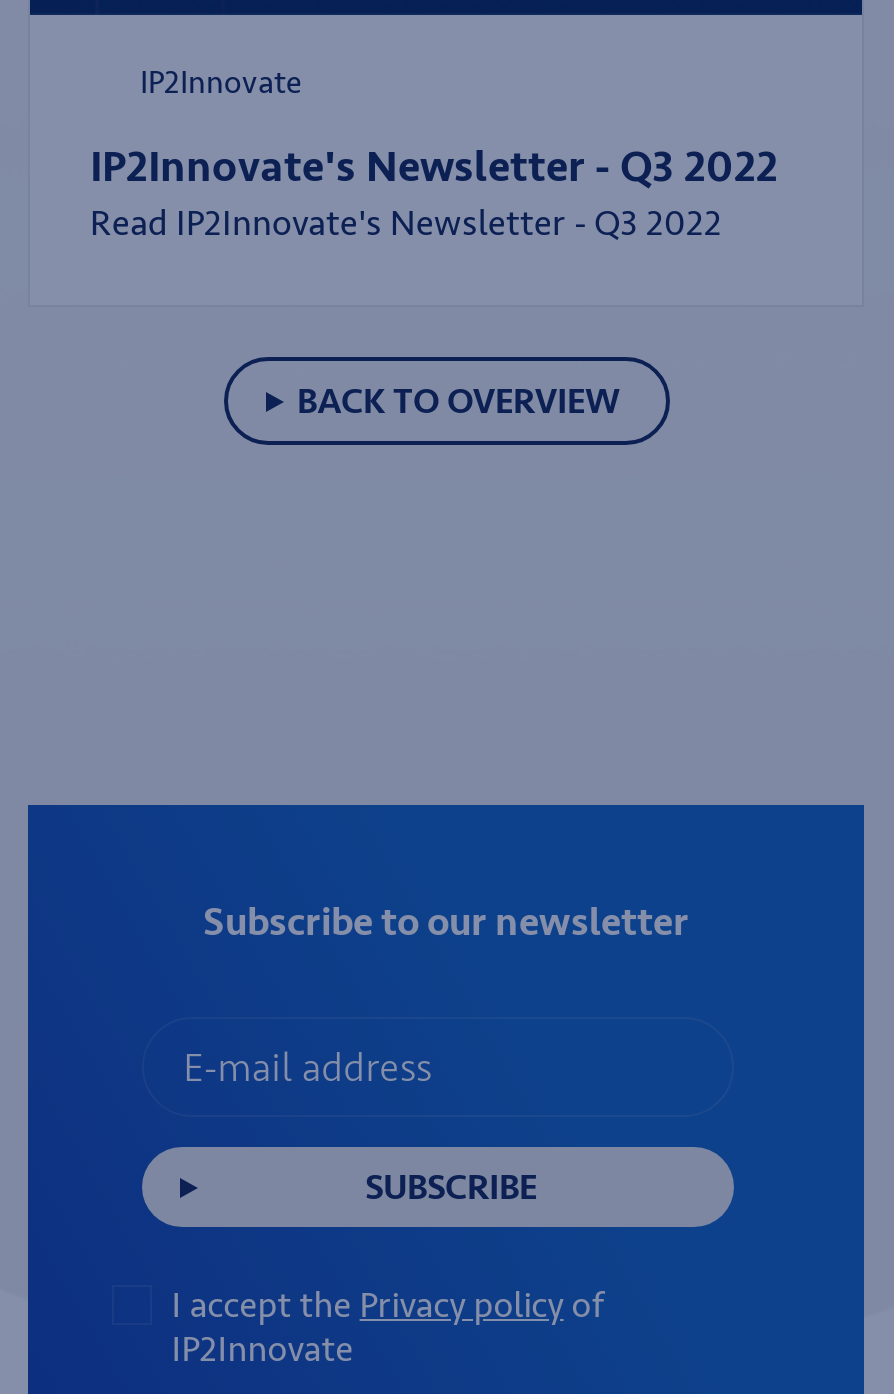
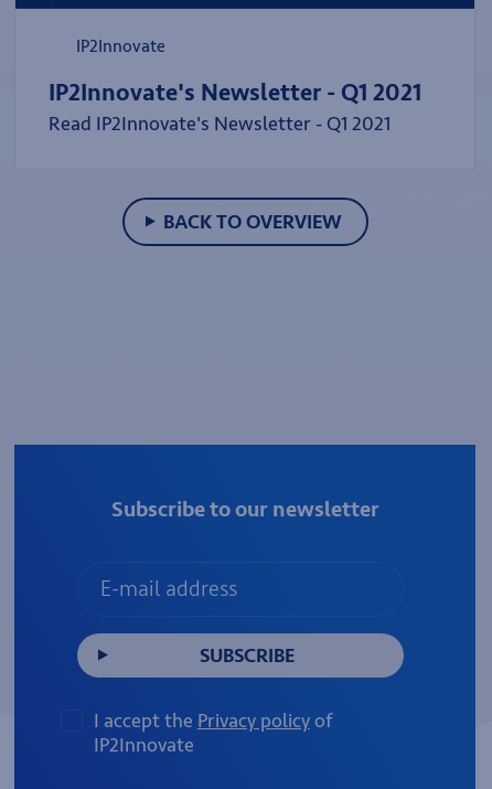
[90,141,778,195] IP2Innovate's Newsletter - Q3 2022 -> [49,78,421,108] IP2Innovate's Newsletter - Q1 2021
[90,201,722,245] Read IP2Innovate's Newsletter - Q3 2022 -> [49,111,391,136] Read IP2Innovate's Newsletter - Q1 2021

